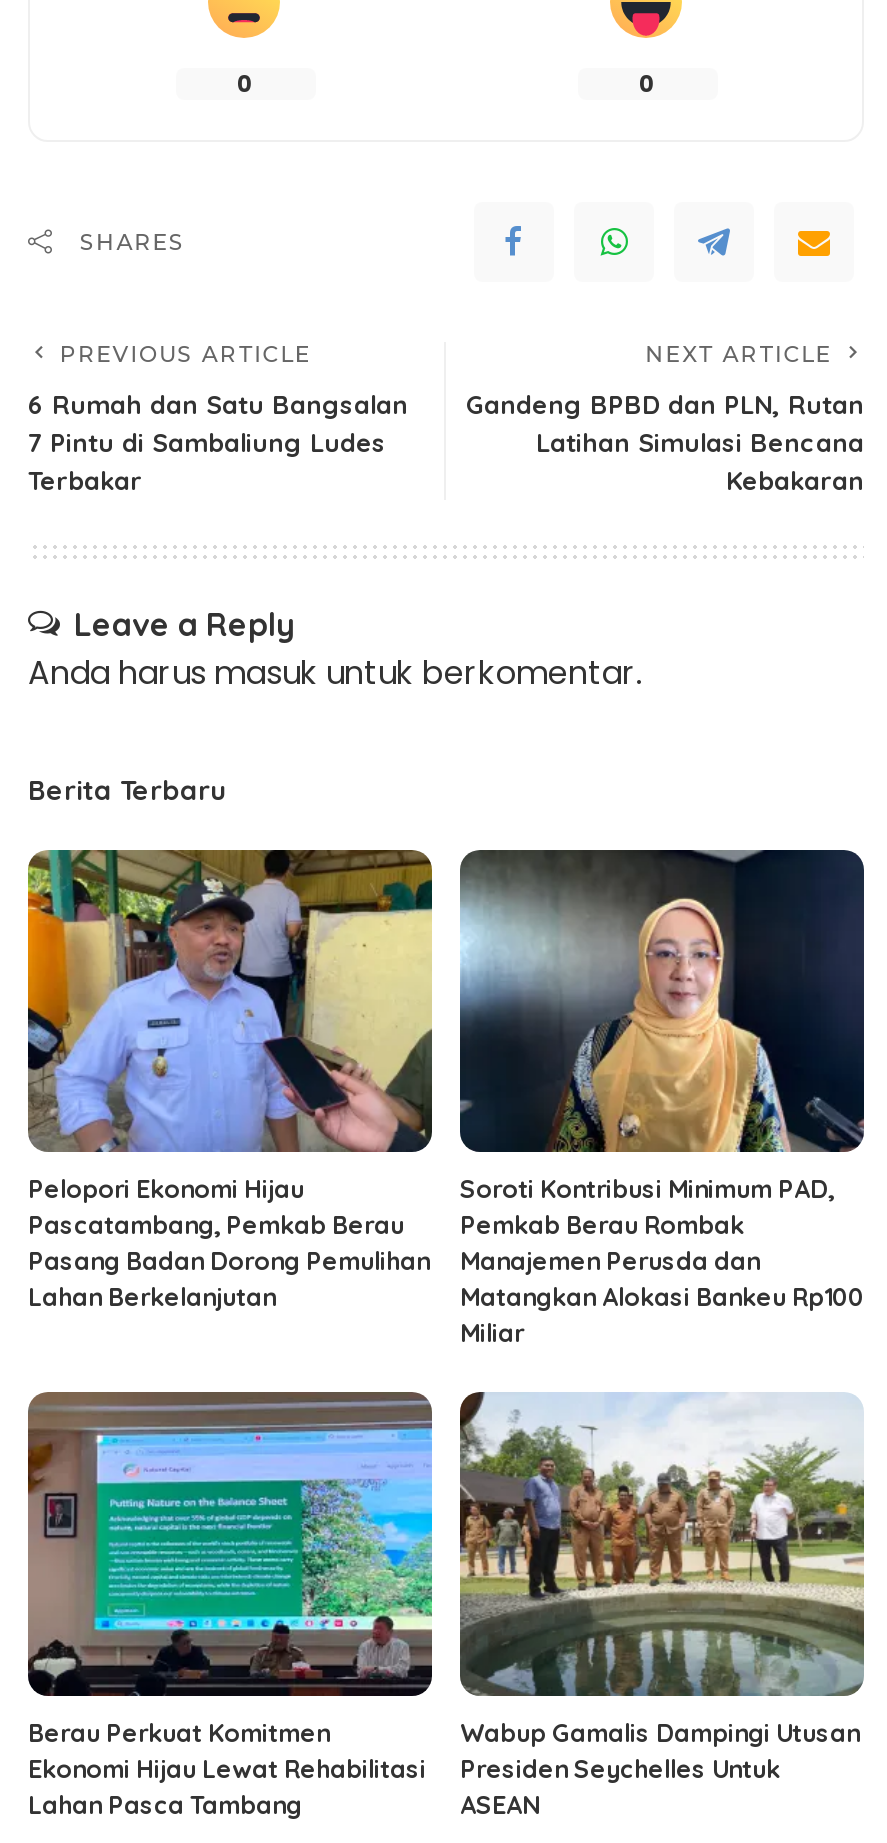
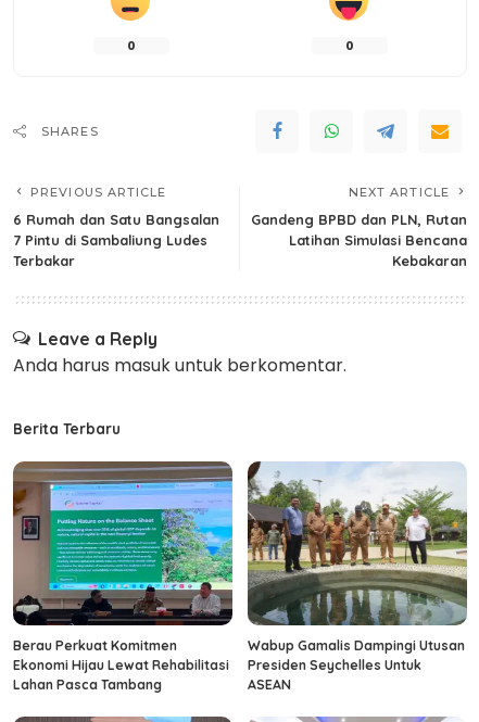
[26,848,434,1313] [image] | Pelopori Ekonomi Hijau | Pascatambang, Pemkab Berau | Pasang Badan Dorong Pemulihan | Lahan Berkelanjutan -> none
[458,848,866,1349] [image] | Soroti Kontribusi Minimum PAD, | Pemkab Berau Rombak | Manajemen Perusda dan | Matangkan Alokasi Bankeu Rp100 | Miliar -> none

